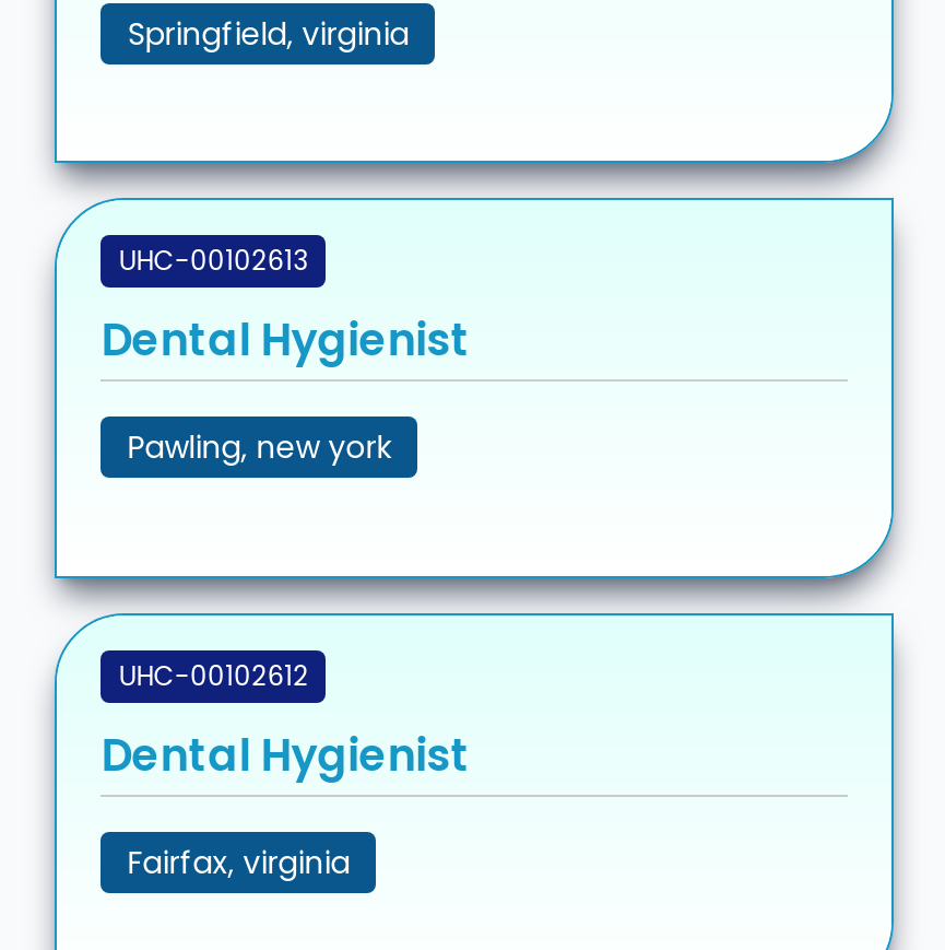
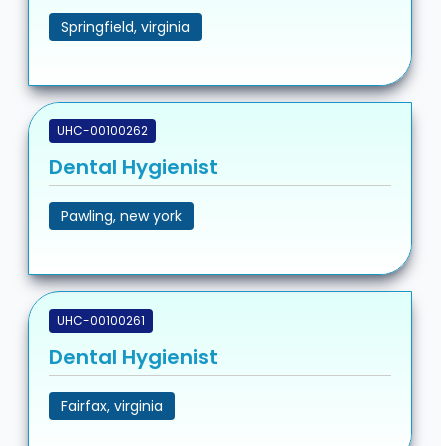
[118,242,309,279] UHC-00102613 -> [57,122,148,139] UHC-00100262
[118,656,309,693] UHC-00102612 -> [57,312,145,329] UHC-00100261

